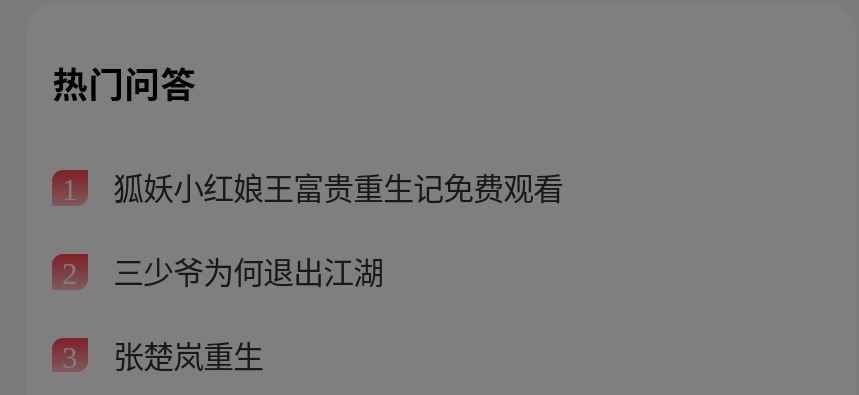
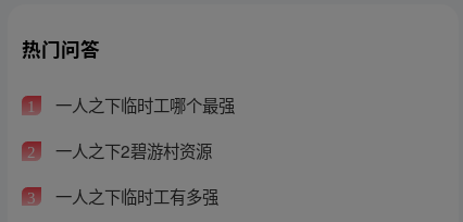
[105,165,563,209] 狐妖小红娘王富贵重生记免费观看 -> [51,93,234,117] 一人之下临时工哪个最强
[105,248,383,292] 三少爷为何退出江湖 -> [51,138,212,162] 一人之下2碧游村资源
[105,331,263,375] 张楚岚重生 -> [51,184,218,208] 一人之下临时工有多强

